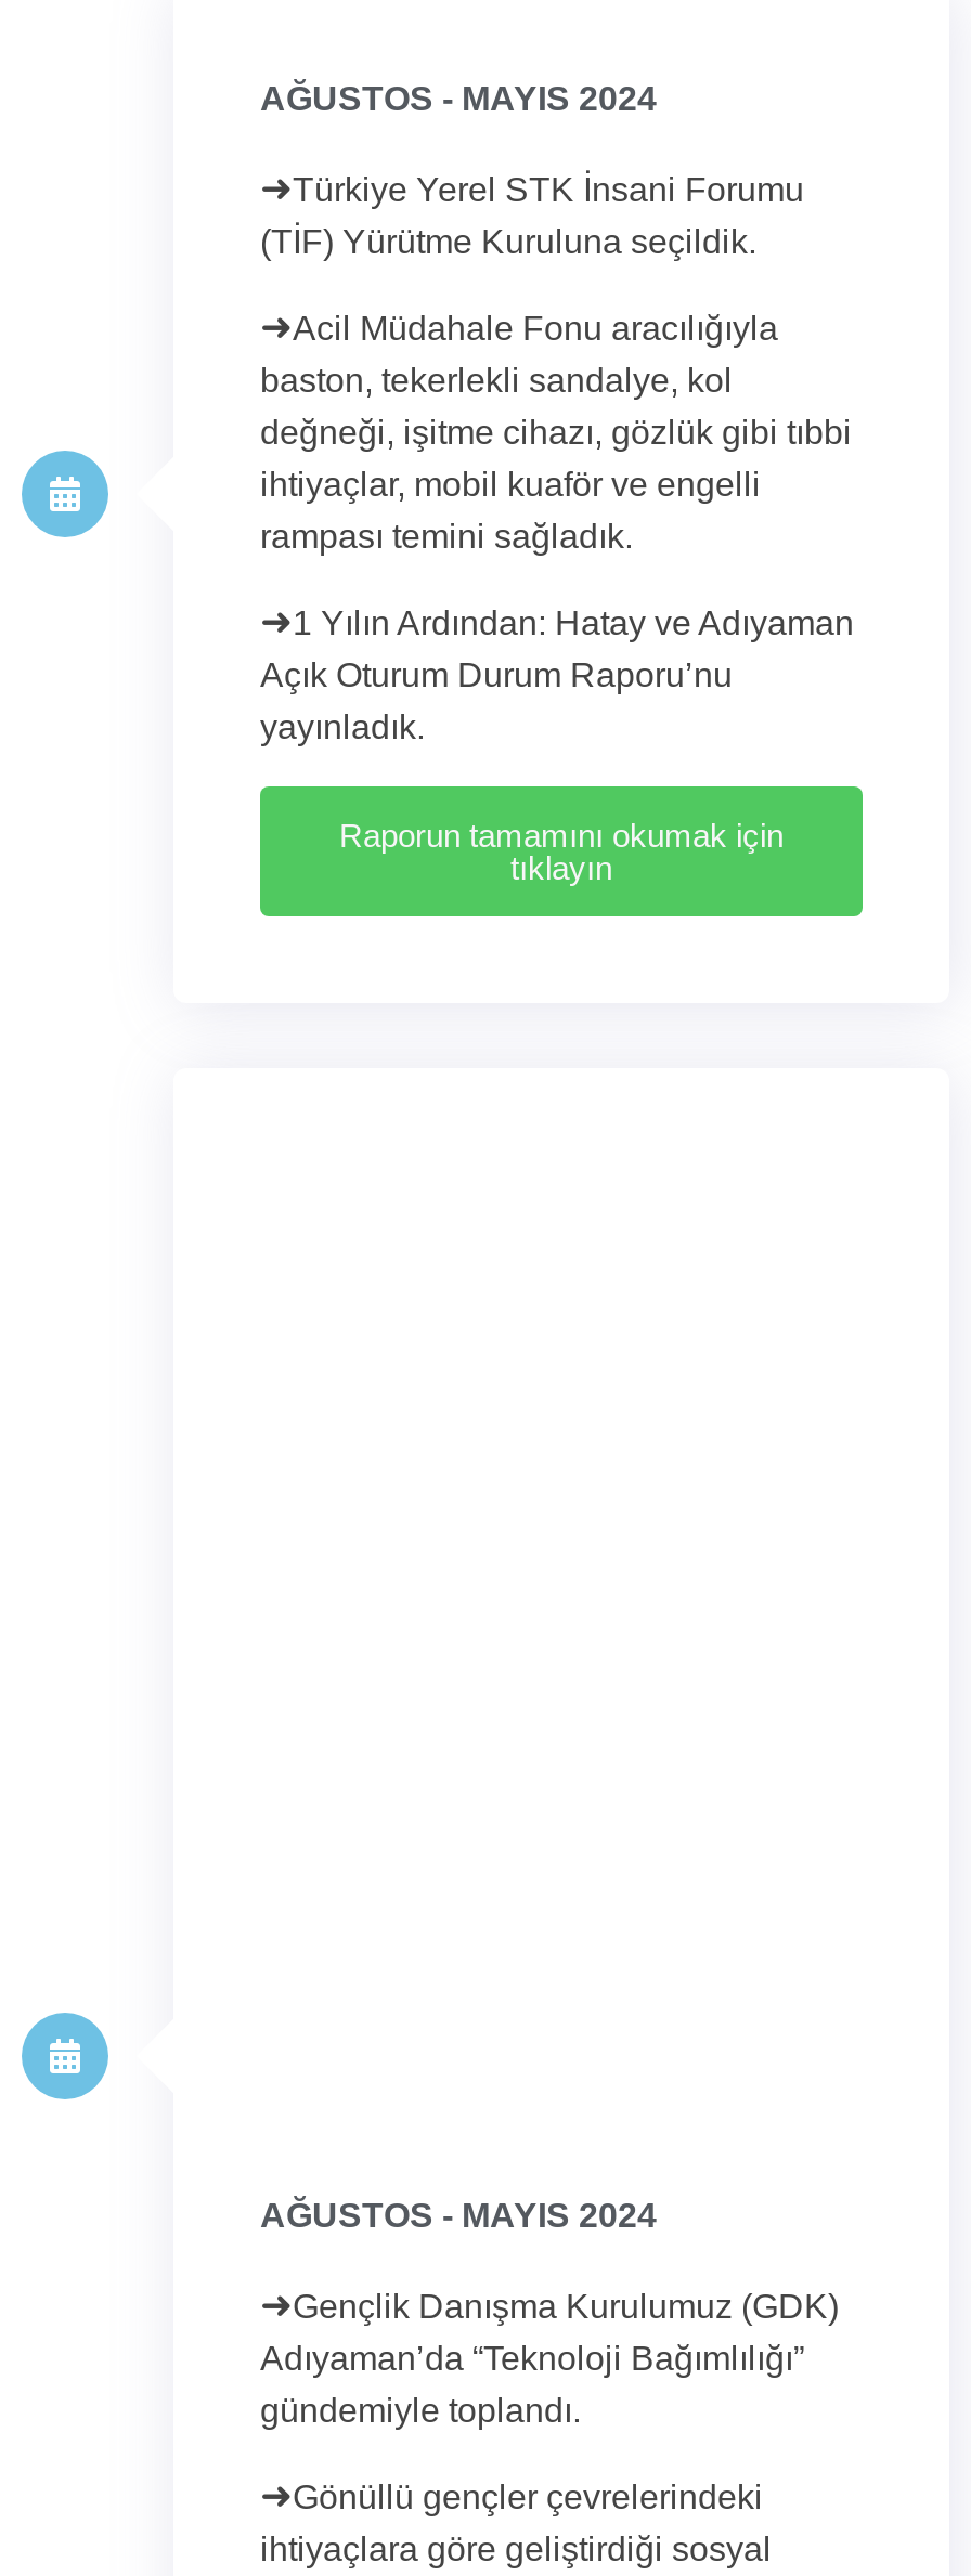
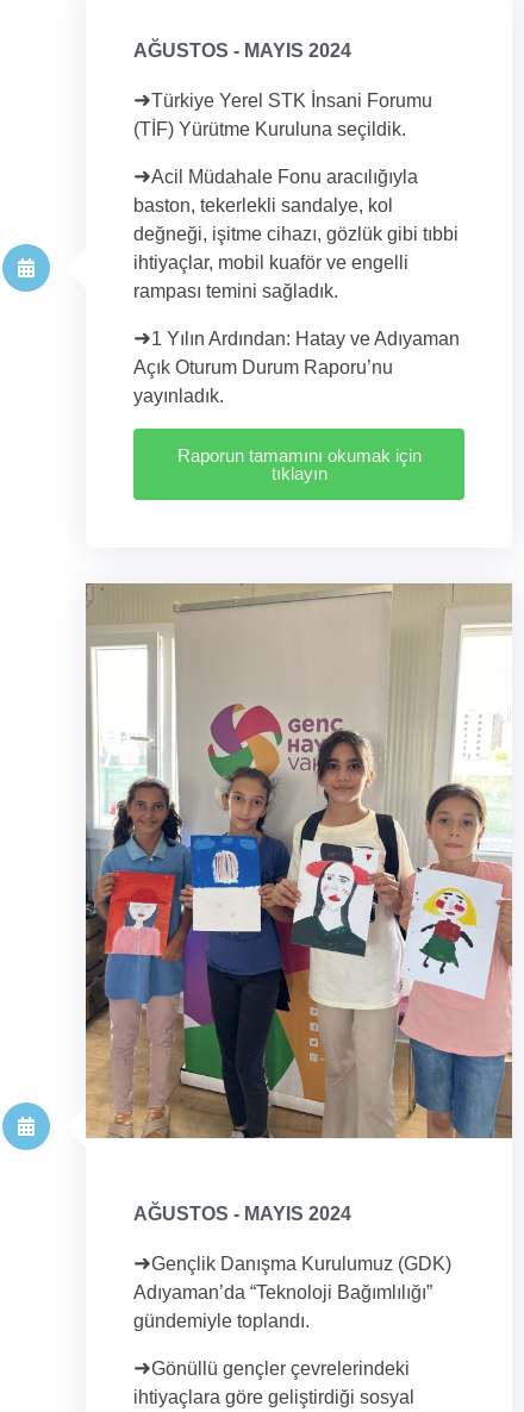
none -> [85,582,513,1139] [image]

